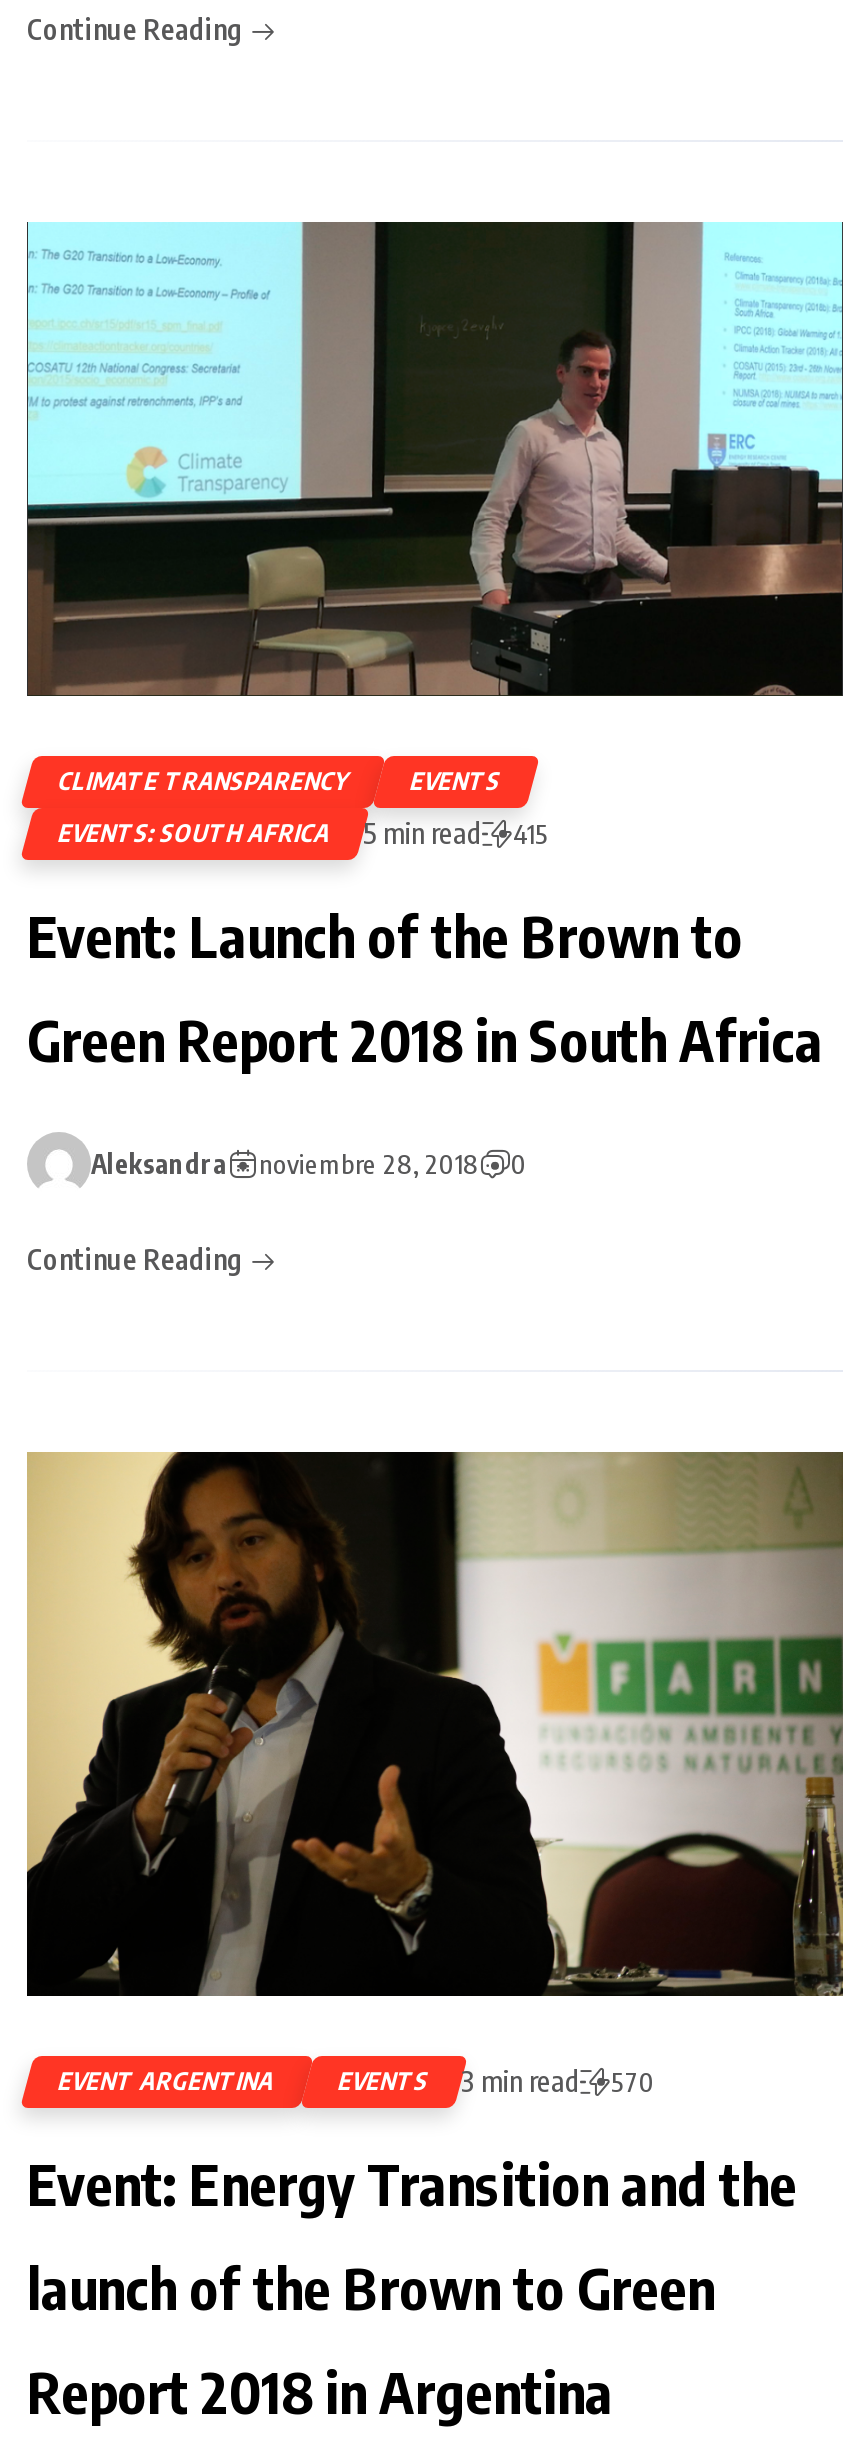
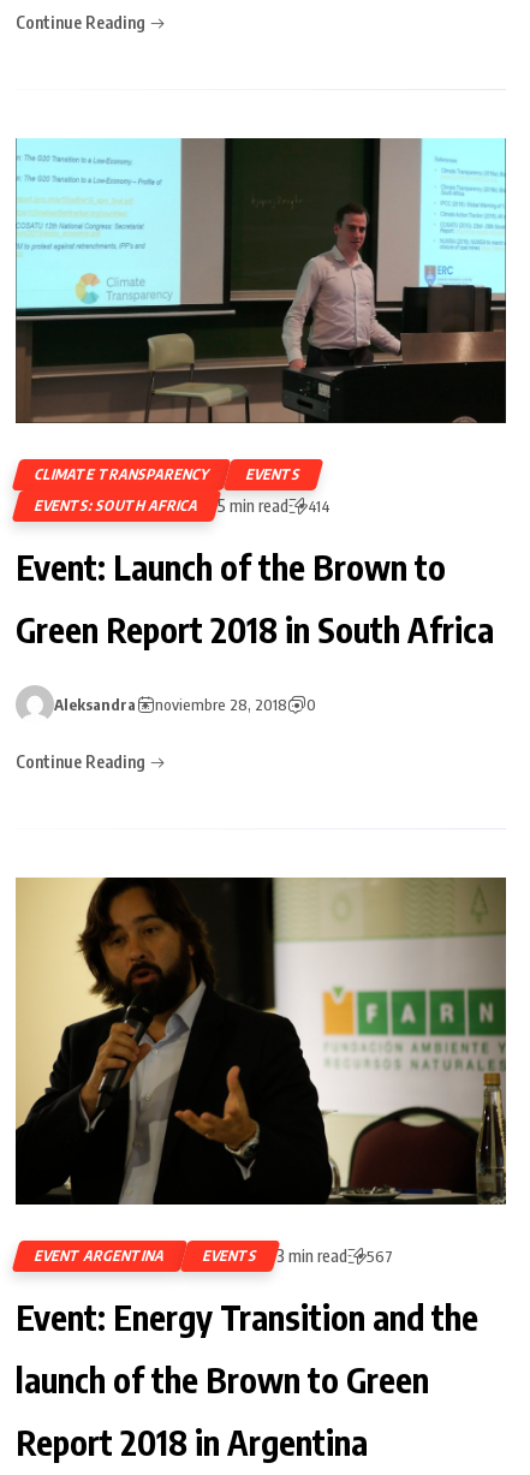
[55,816,549,850] EVENTS: SOUTH AFRICA 5 min read 415 -> [33,496,330,516] EVENTS: SOUTH AFRICA 5 min read 414
[611,2066,655,2098] 570 -> [367,1247,393,1266] 567

